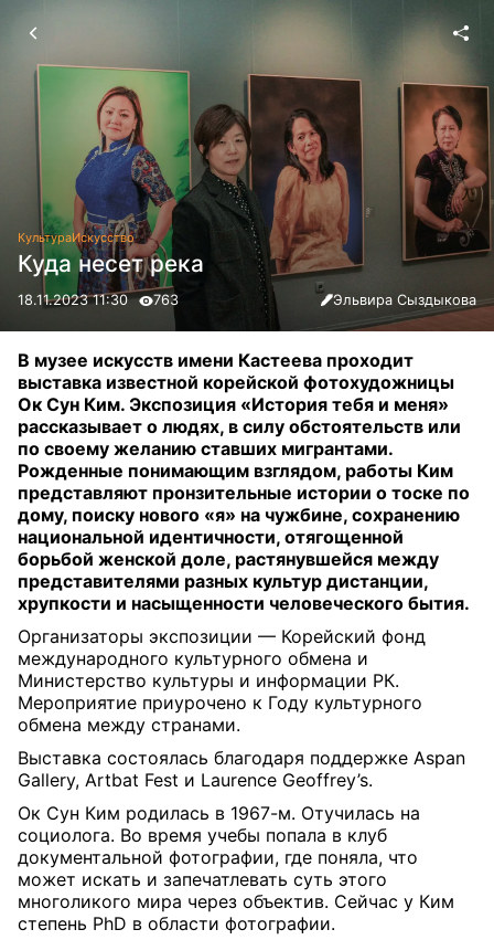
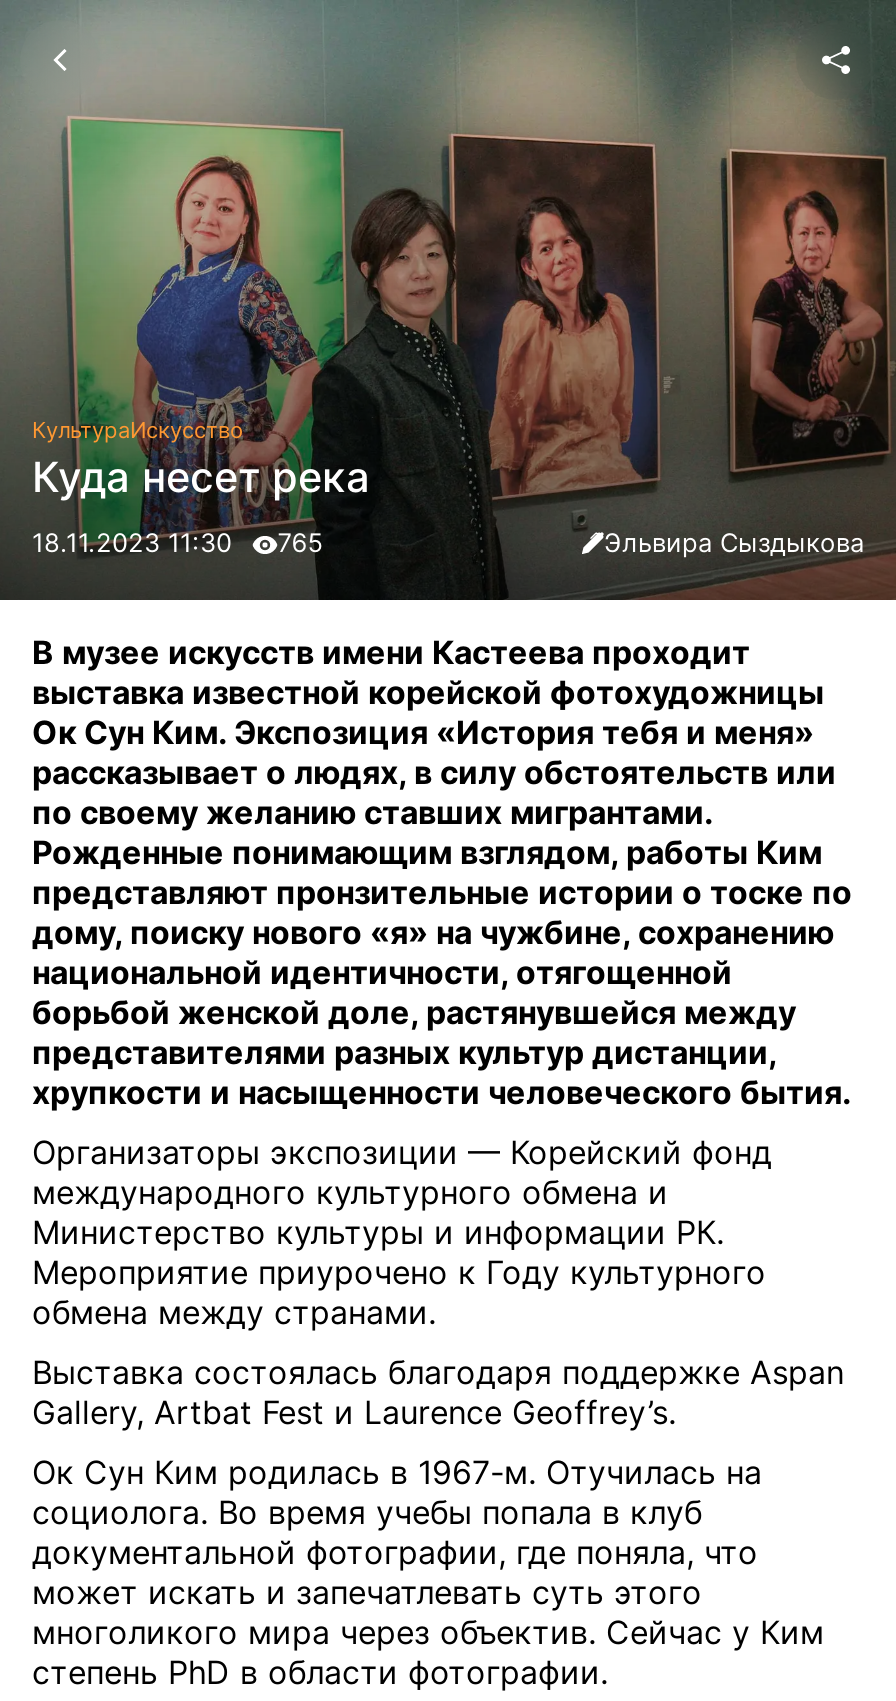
[18,292,178,308] 18.11.2023 11:30 763 -> [32,528,324,558] 18.11.2023 11:30 765

